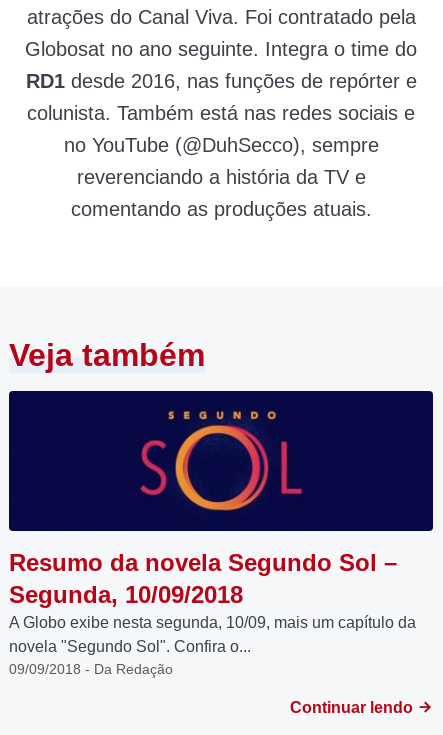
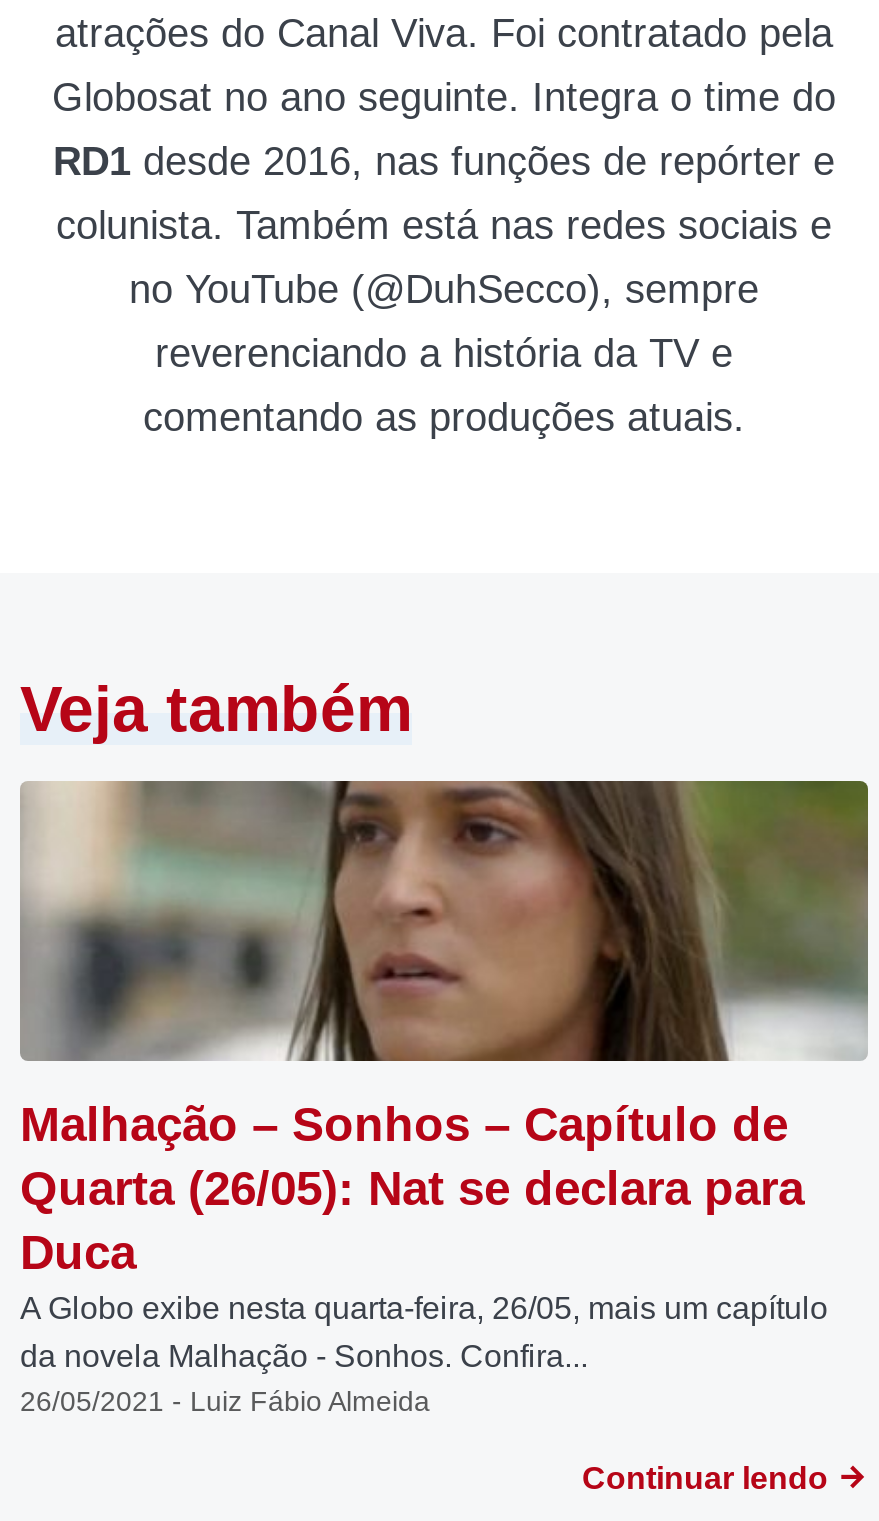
[9,390,434,677] [image] | Resumo da novela Segundo Sol – | Segunda, 10/09/2018 | A Globo exibe nesta segunda, 10/09, mais um capítulo da | novela "Segundo Sol". Confira o... | 09/09/2018 - Da Redação -> [20,779,870,1417] [image] | Malhação – Sonhos – Capítulo de | Quarta (26/05): Nat se declara para | Duca | A Globo exibe nesta quarta-feira, 26/05, mais um capítulo | da novela Malhação - Sonhos. Confira... | 26/05/2021 - Luiz Fábio Almeida

